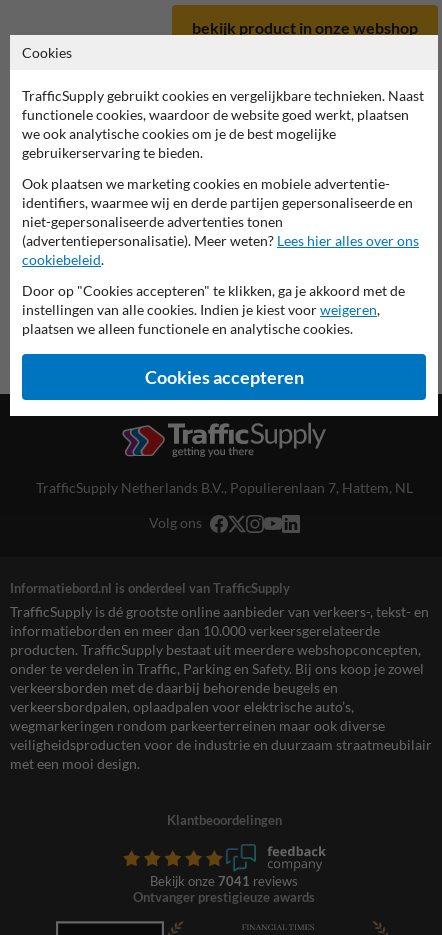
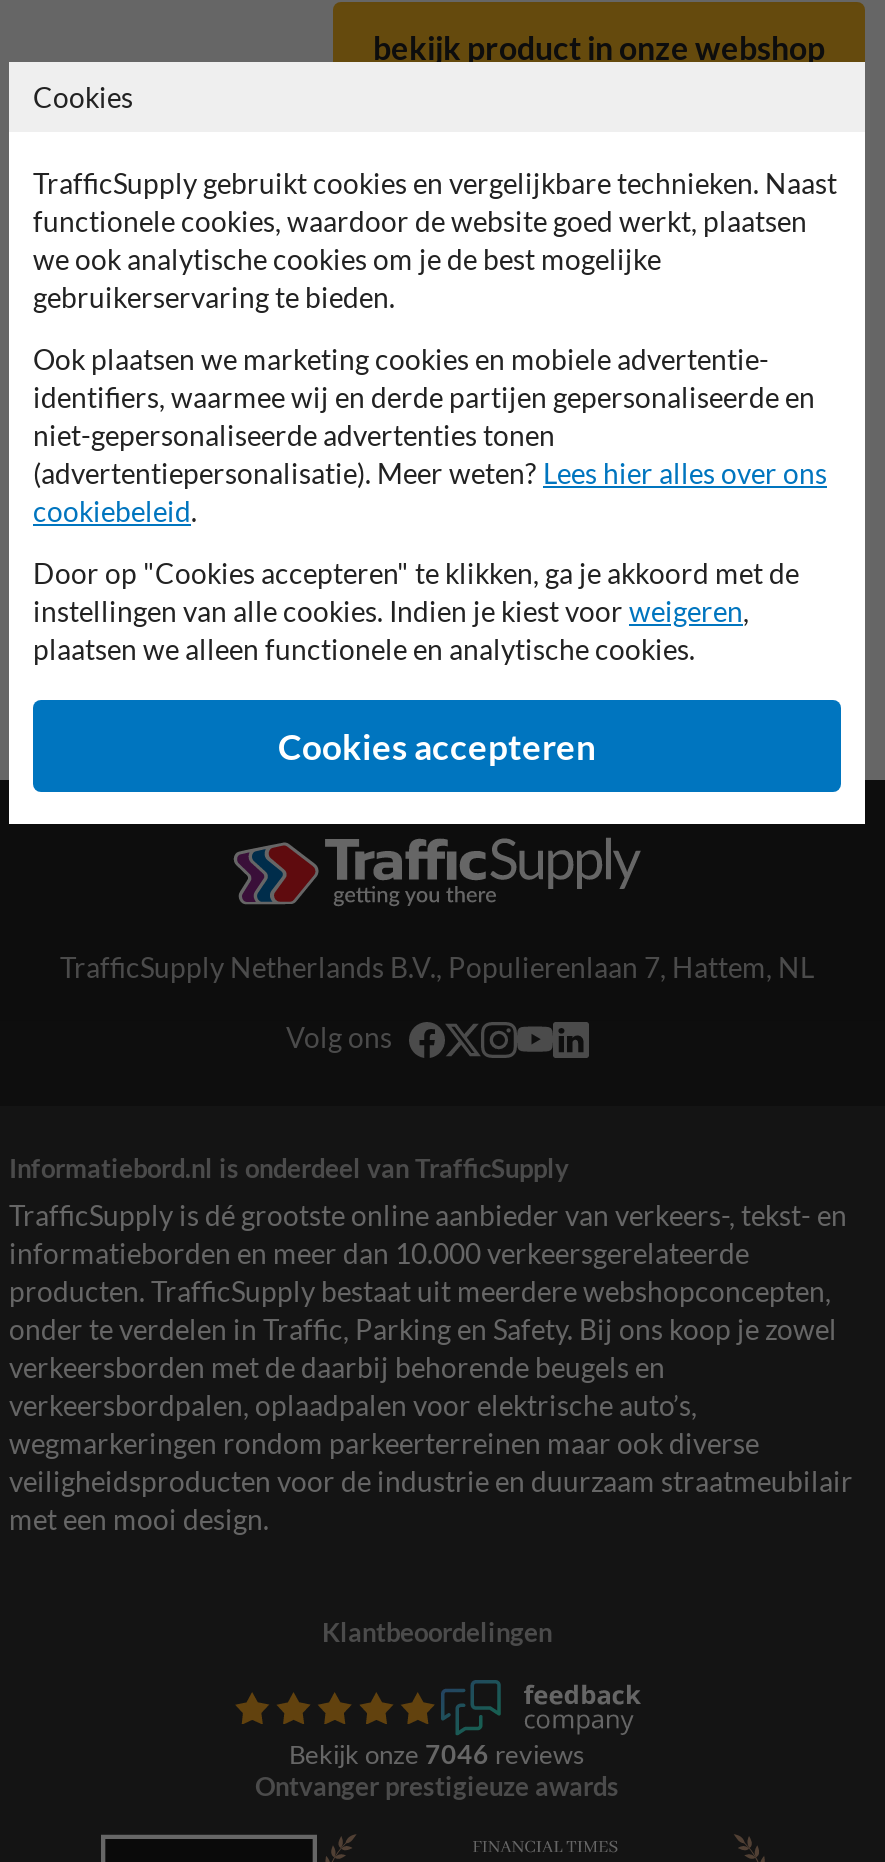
[150,873,298,889] Bekijk onze 7041 reviews -> [289,1738,585,1770] Bekijk onze 7046 reviews

